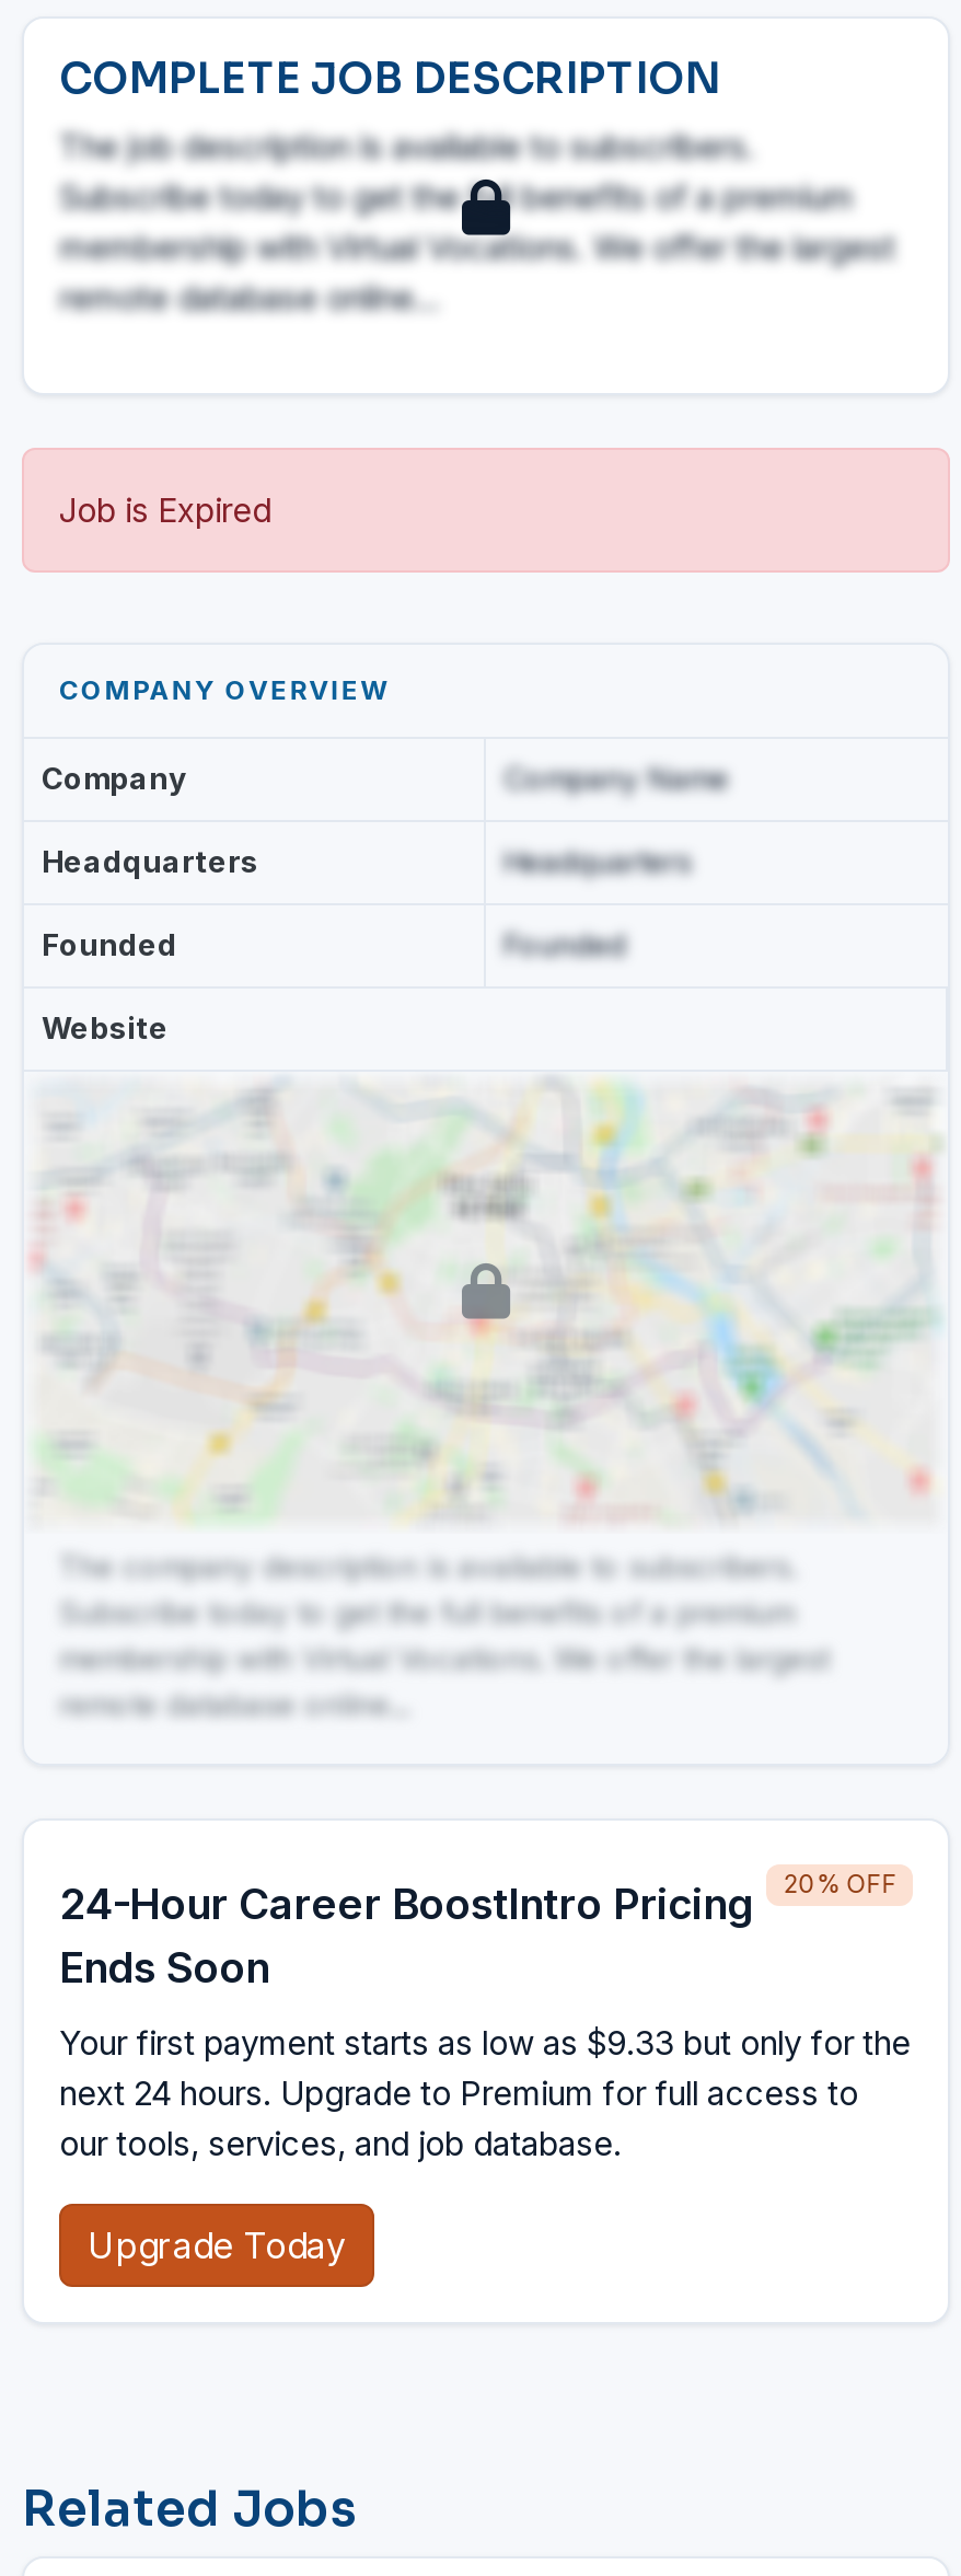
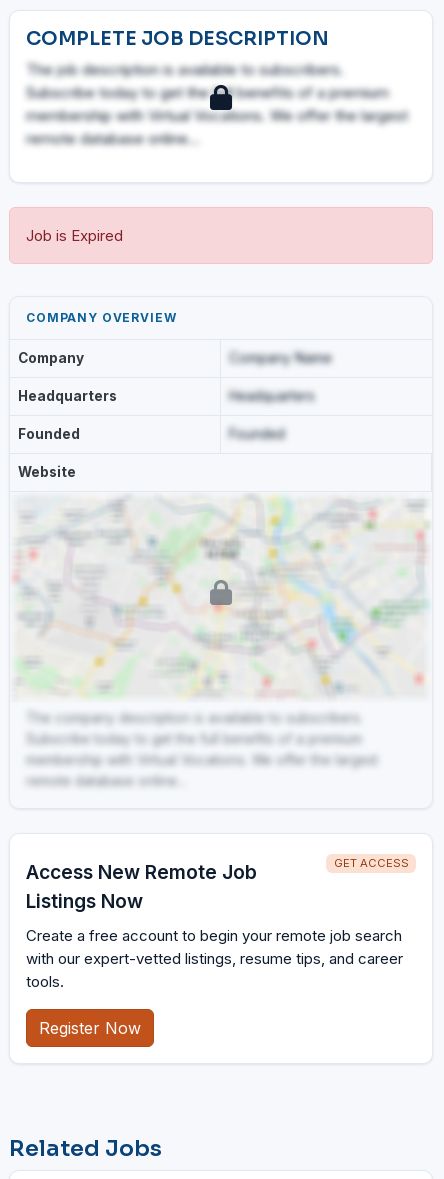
[59,1869,897,1994] 20% OFF | 24-Hour Career BoostIntro Pricing | Ends Soon -> [26,856,409,913] GET ACCESS | Access New Remote Job | Listings Now
[59,2022,911,2164] Your first payment starts as low as $9.33 but only for the | next 24 hours. Upgrade to Premium for full access to | our tools, services, and job database. -> [26,926,403,991] Create a free account to begin your remote job search | with our expert-vetted listings, resume tips, and career | tools.
[88,2223,346,2267] Upgrade Today -> [39,1018,141,1038] Register Now

